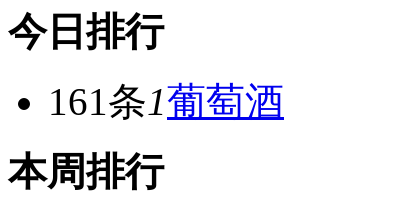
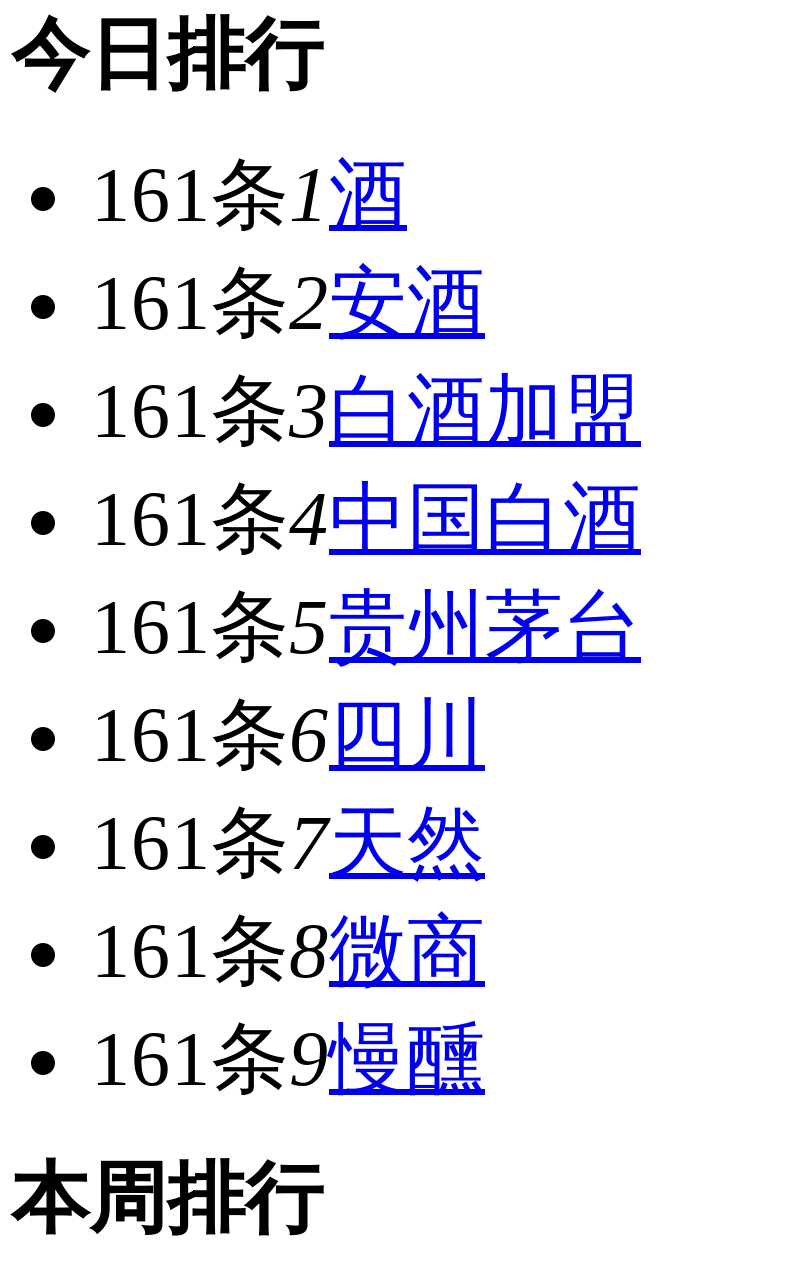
[48,79,284,122] 161条1葡萄酒 -> [91,150,641,1100] 161条1酒 | 161条2安酒 | 161条3白酒加盟 | 161条4中国白酒 | 161条5贵州茅台 | 161条6四川 | 161条7天然 | 161条8微商 | 161条9慢醺

